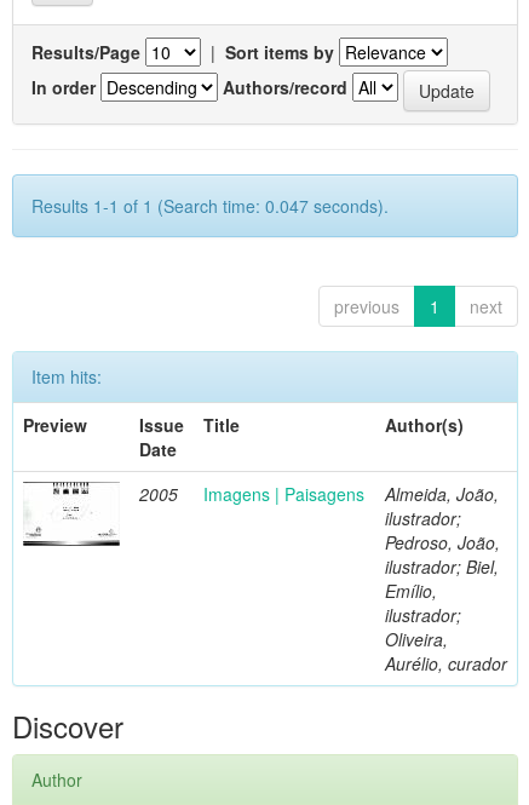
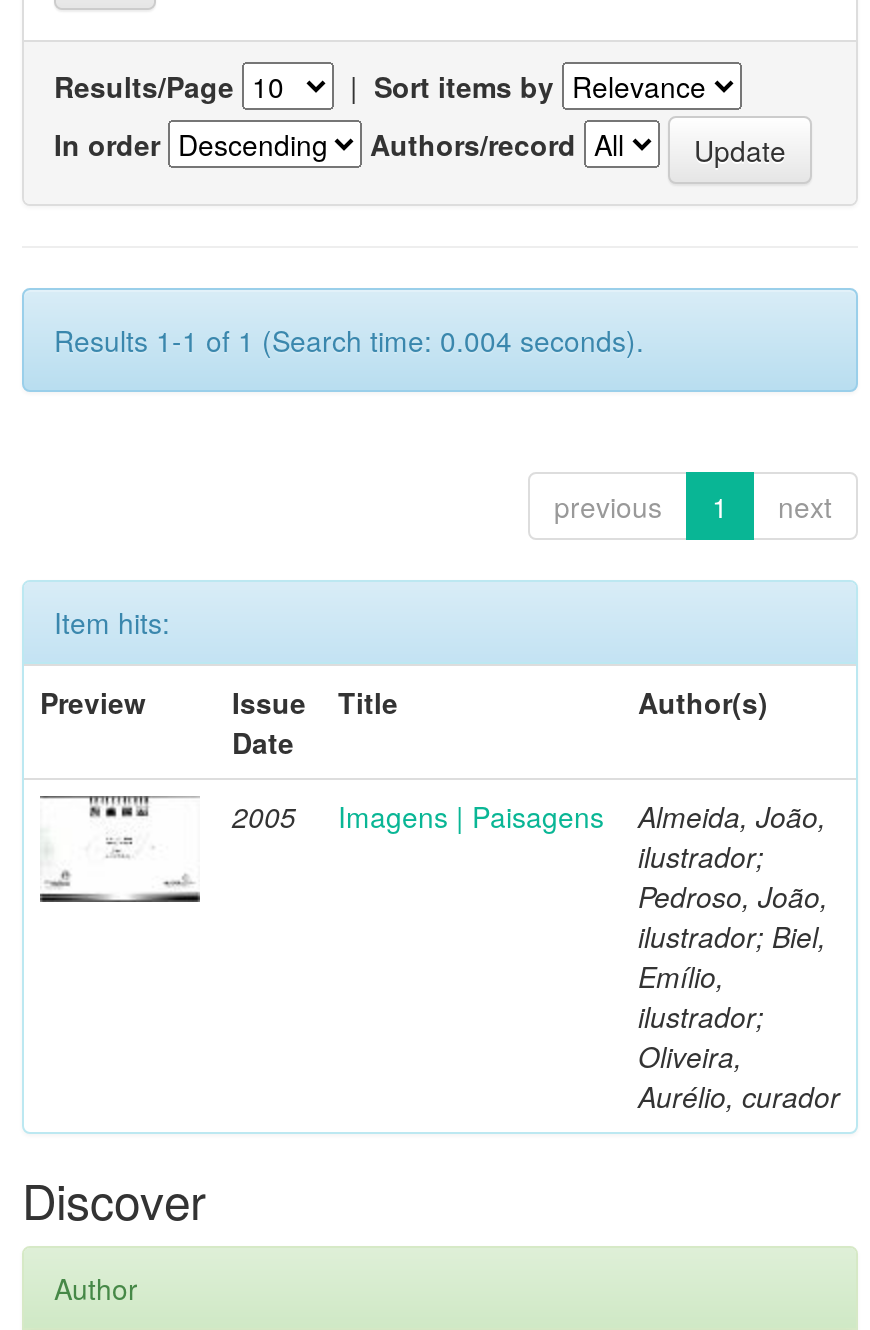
[31,193,389,217] Results 1-1 of 1 (Search time: 0.047 seconds). -> [54,319,644,359] Results 1-1 of 1 (Search time: 0.004 seconds).

